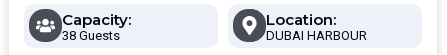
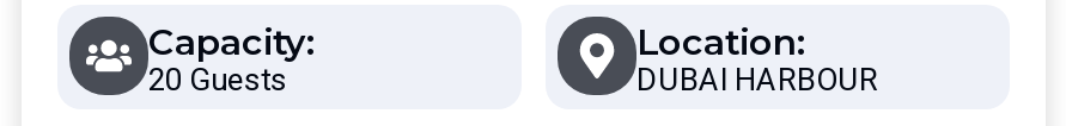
[62,28,120,43] 38 Guests -> [148,62,287,97] 20 Guests

